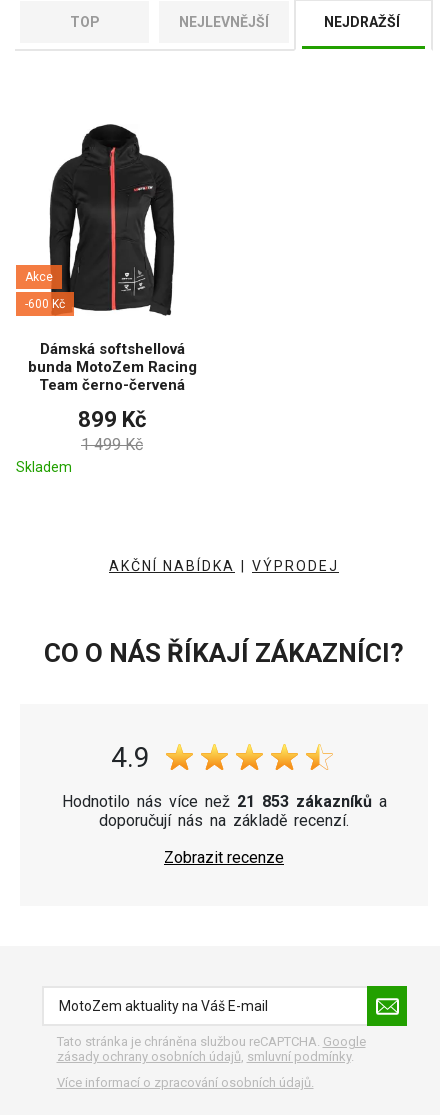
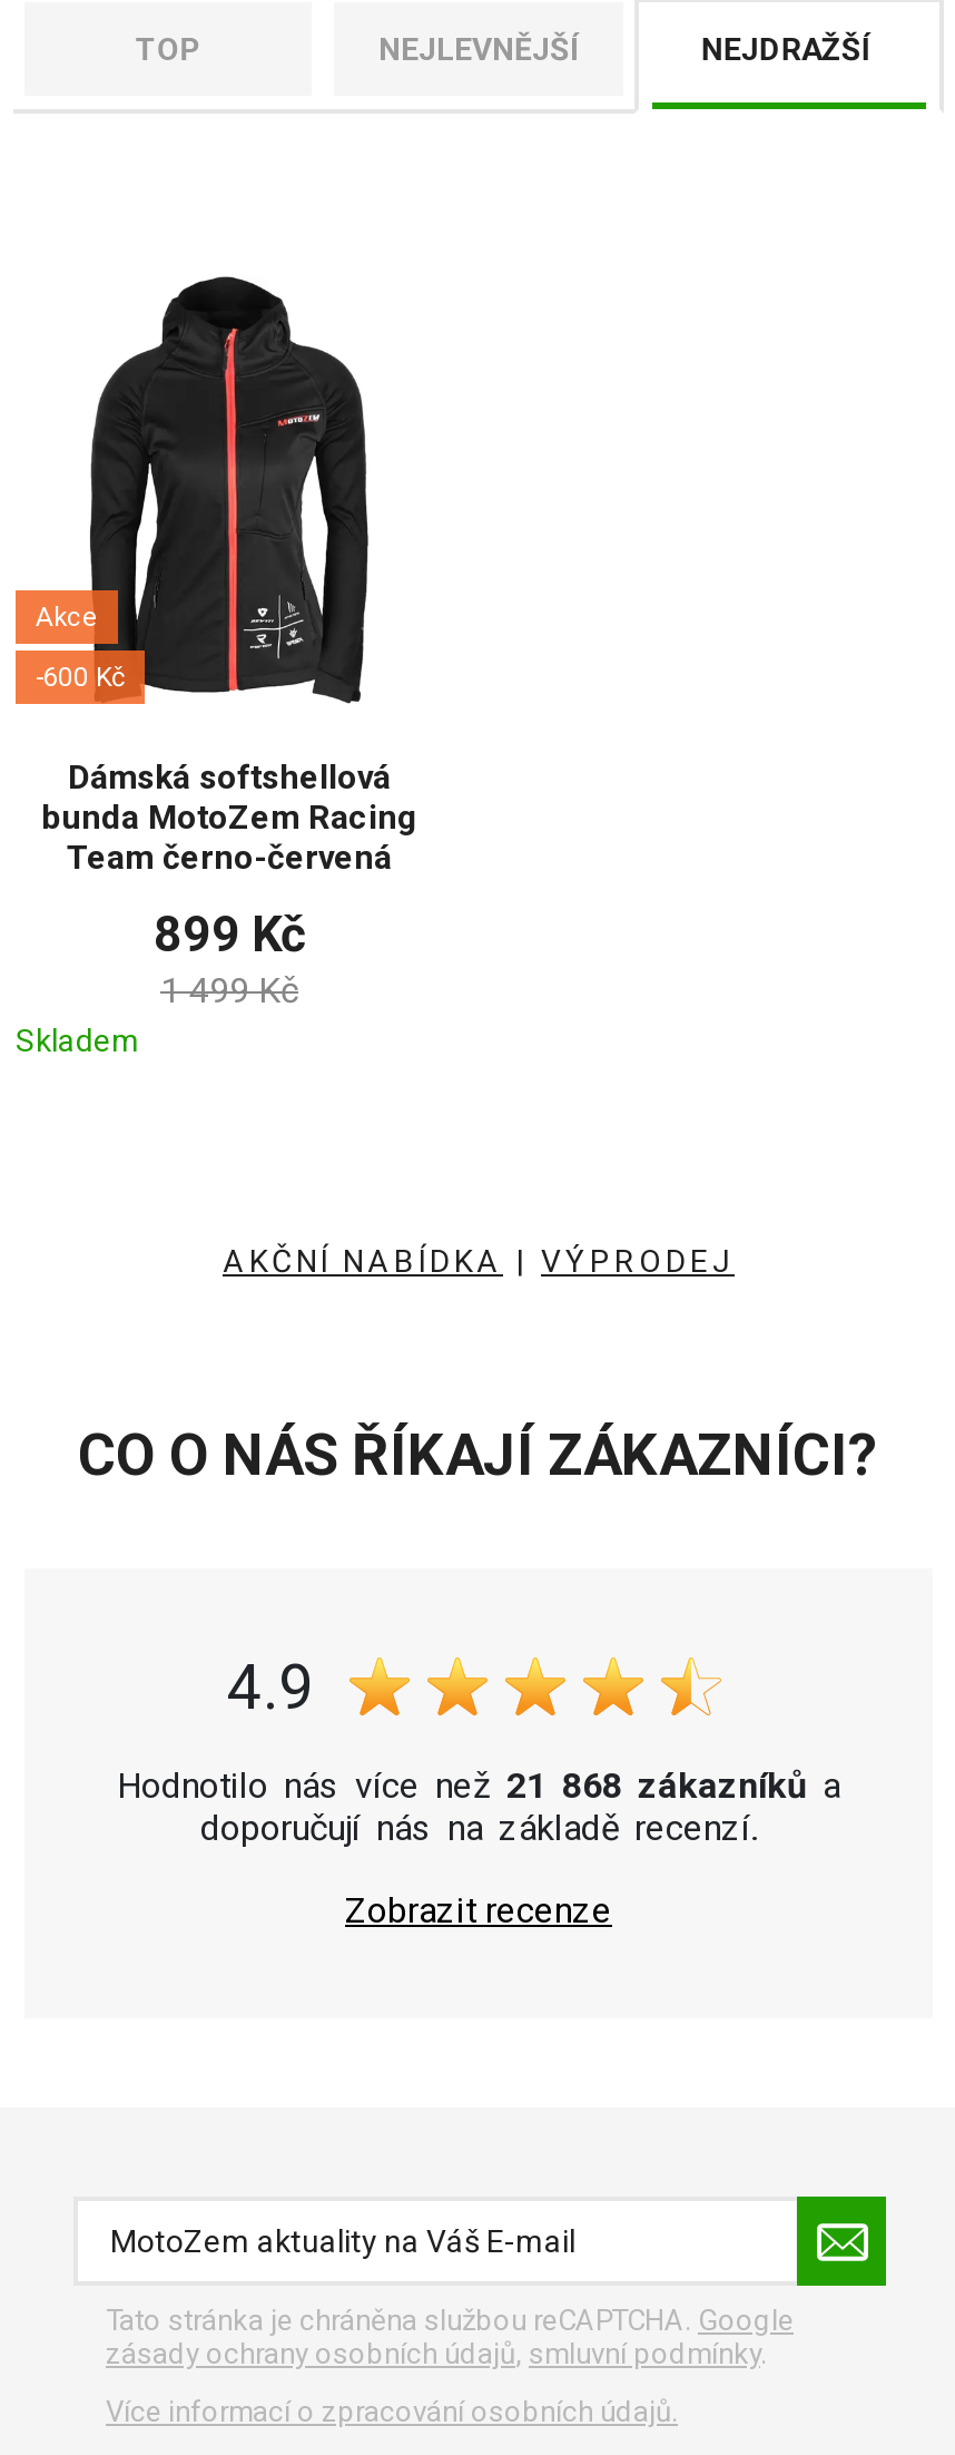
[61,792,386,811] Hodnotilo nás více než 21 853 zákazníků a -> [117,1764,840,1806] Hodnotilo nás více než 21 868 zákazníků a

